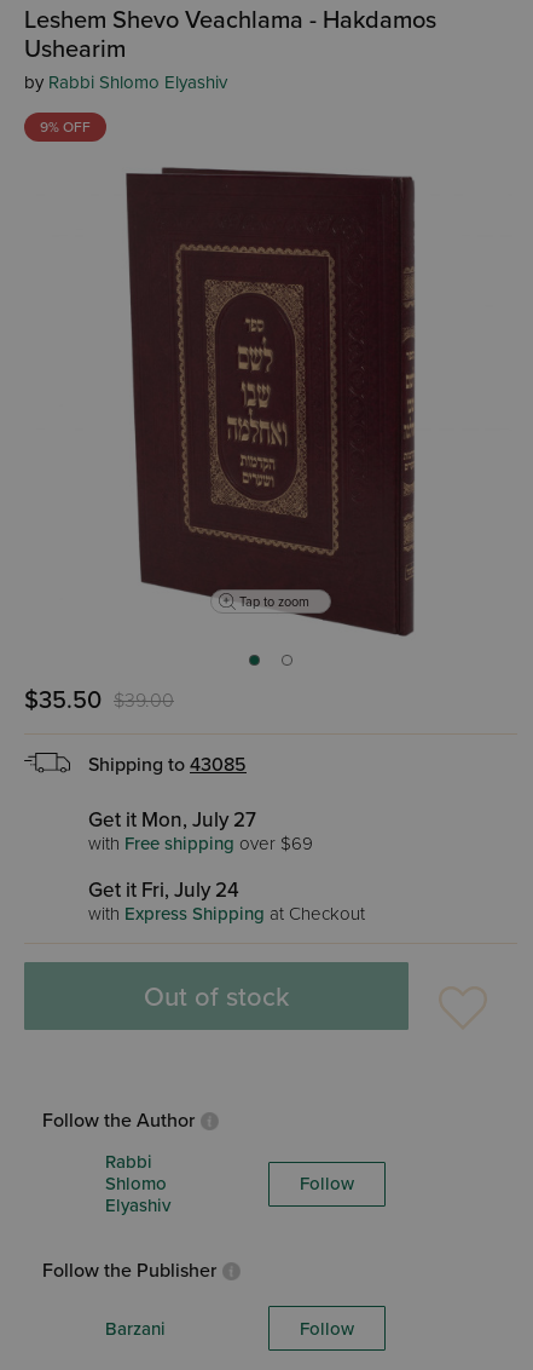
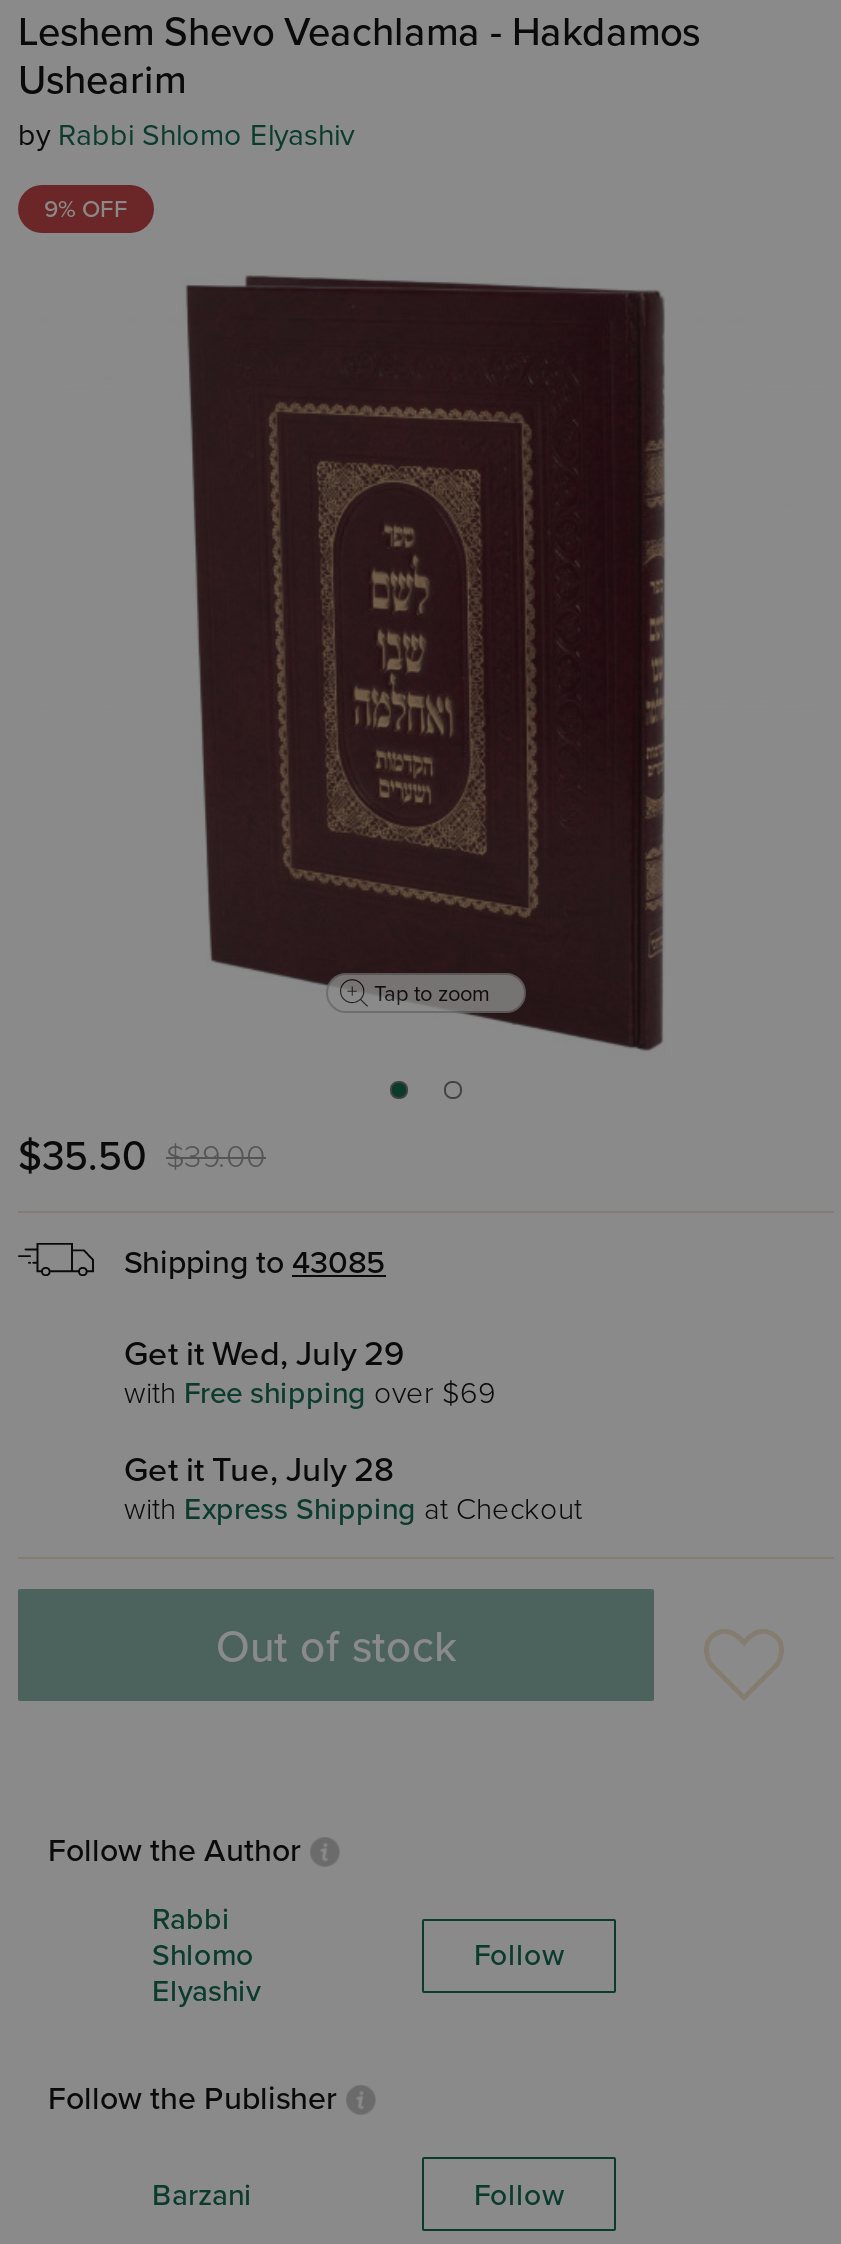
[88,807,256,833] Get it Mon, July 27 -> [124,1333,404,1375] Get it Wed, July 29
[88,877,239,903] Get it Fri, July 24 -> [124,1449,394,1491] Get it Tue, July 28

